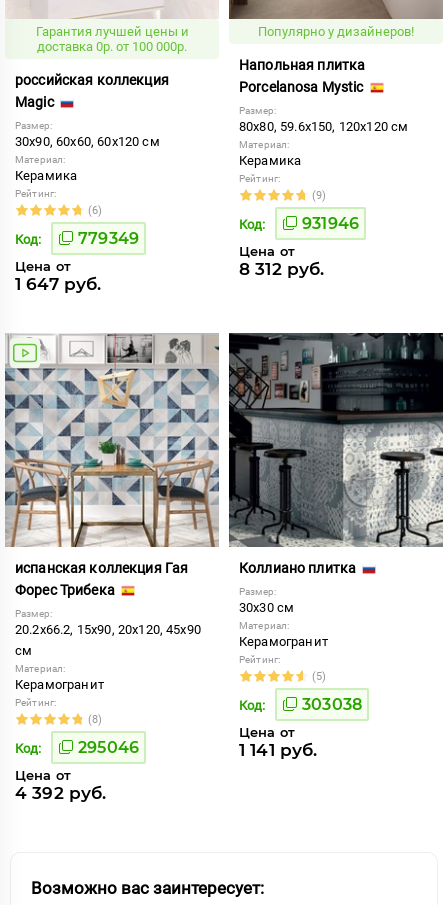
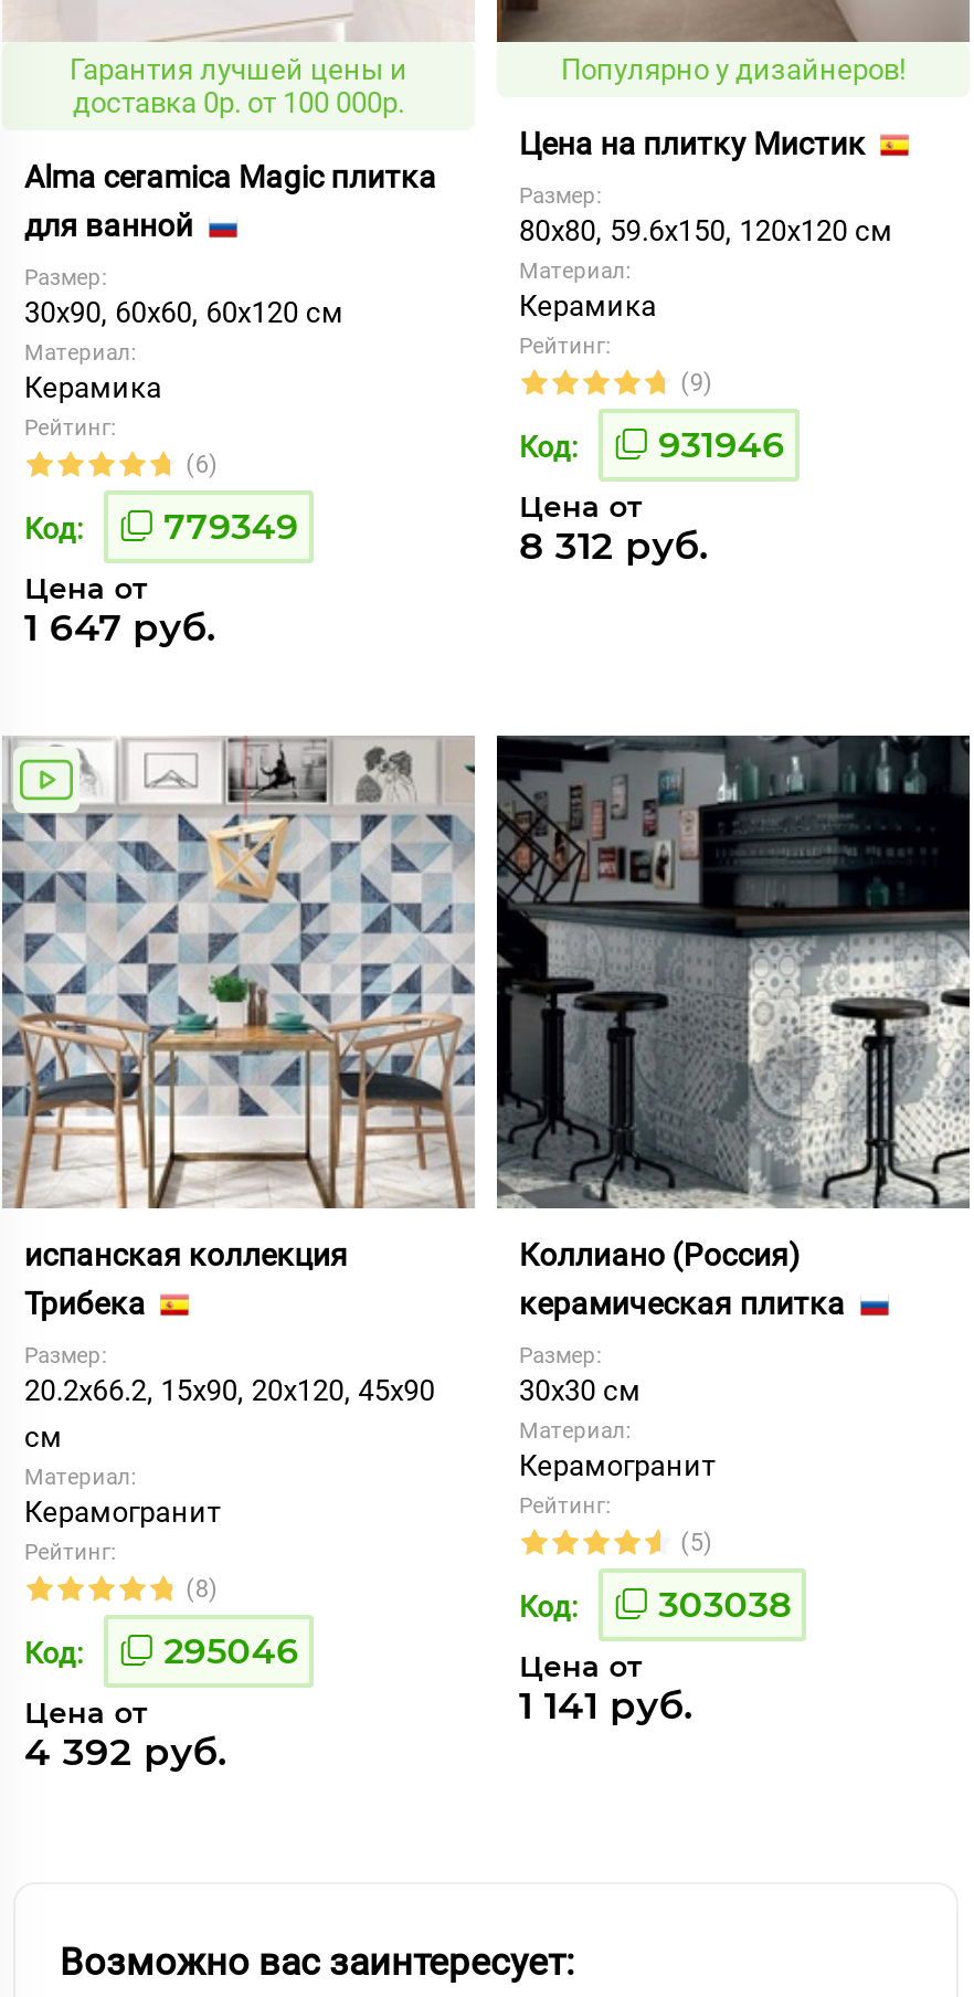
[239,57,367,95] Напольная плитка | Porcelanosa Mystic -> [519,125,873,161] Цена на плитку Мистик
[15,72,169,110] российская коллекция | Magic -> [24,158,436,242] Alma ceramica Magic плитка | для ванной
moved [239,105,408,279] -> [519,183,893,567]: Размер: | 80x80, 59.6x150, 120x120 см | Материал: | ... | Цена от | 8 312 руб.
[15,560,188,598] испанская коллекция Гая | Форес Трибека -> [24,1236,348,1320] испанская коллекция | Трибека
[239,560,359,576] Коллиано плитка -> [519,1236,852,1320] Коллиано (Россия) | керамическая плитка
moved [239,586,362,760] -> [519,1342,791,1727]: Размер: | 30x30 см | Материал: | ... | Цена от | 1 141 руб.

